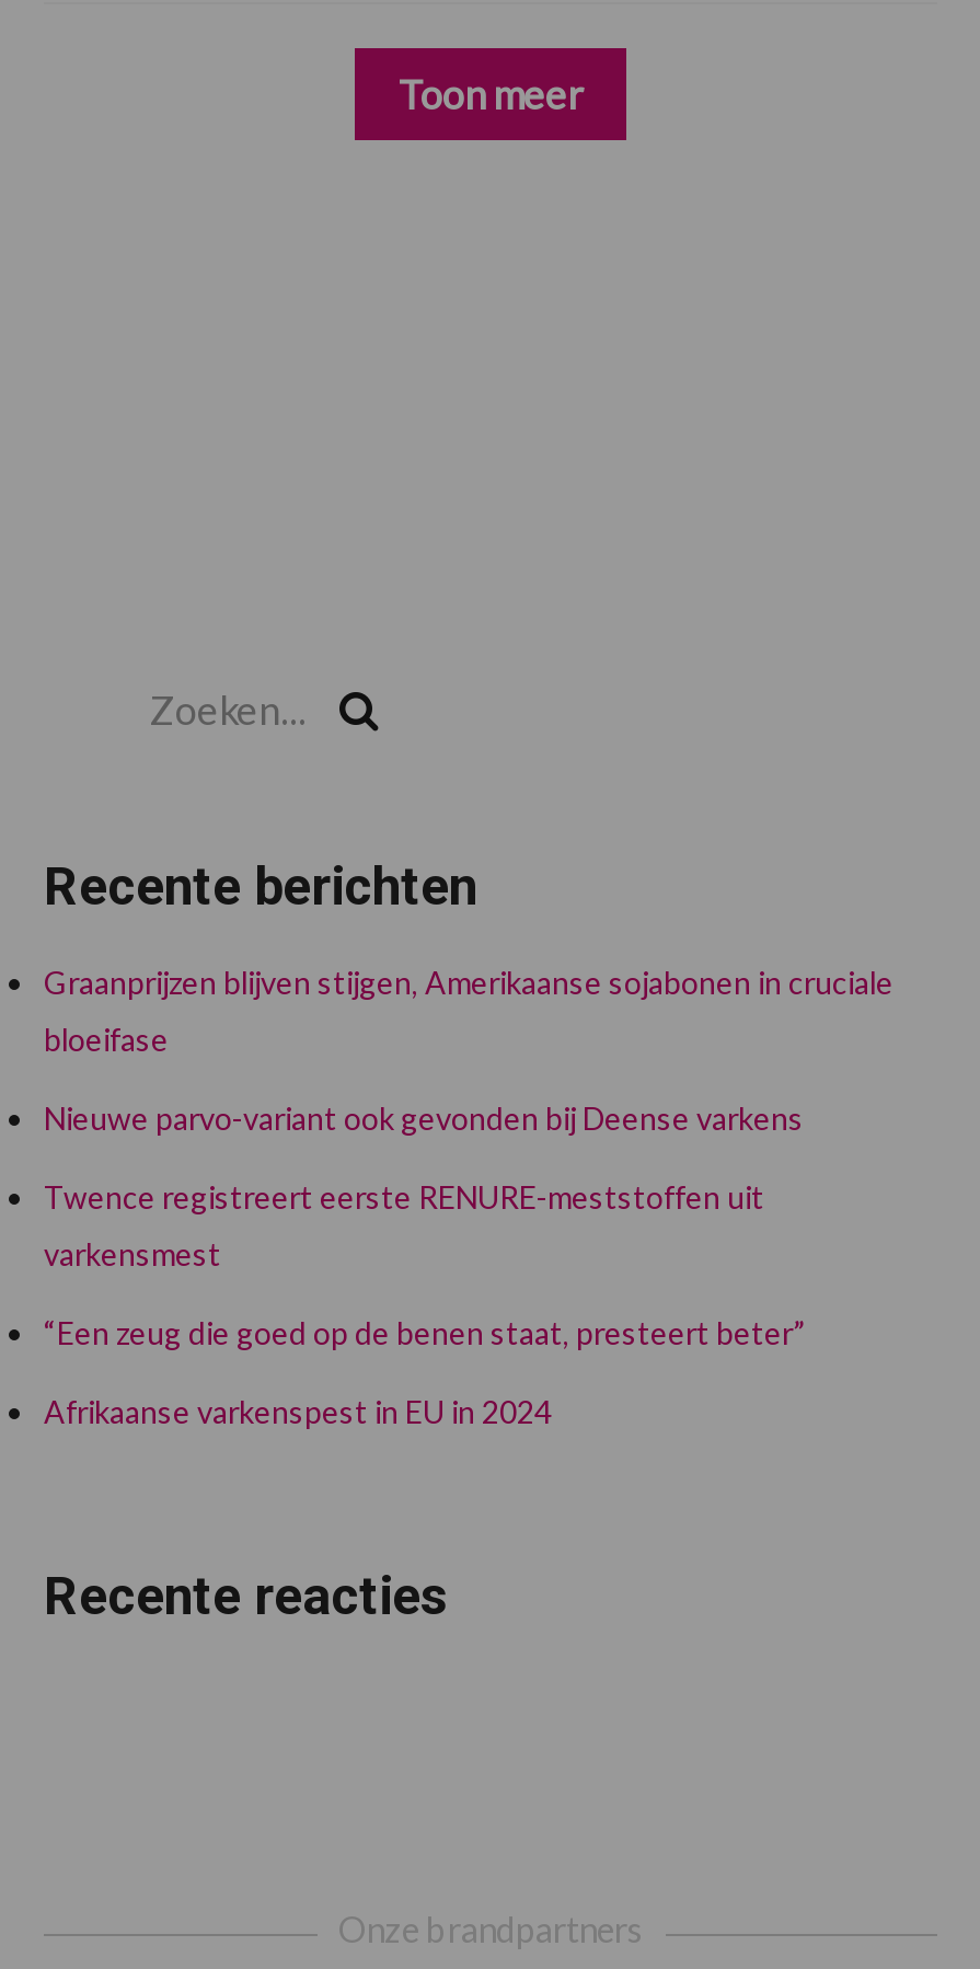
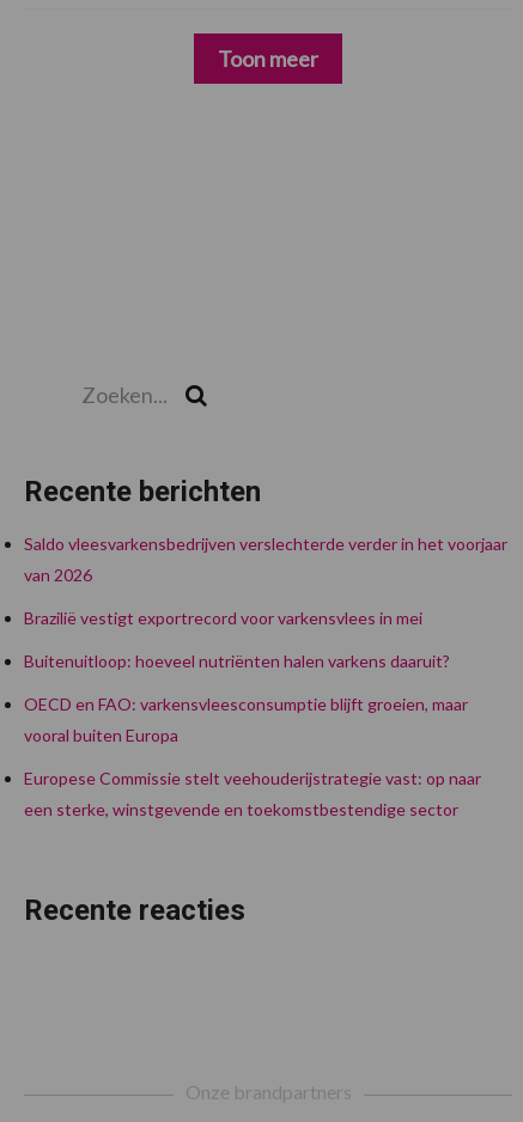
[44,964,893,1431] Graanprijzen blijven stijgen, Amerikaanse sojabonen in cruciale | bloeifase | Nieuwe parvo-variant ook gevonden bij Deense varkens | Twence registreert eerste RENURE-meststoffen uit | varkensmest | “Een zeug die goed op de benen staat, presteert beter” | Afrikaanse varkenspest in EU in 2024 -> [24,534,507,820] Saldo vleesvarkensbedrijven verslechterde verder in het voorjaar | van 2026 | Brazilië vestigt exportrecord voor varkensvlees in mei | Buitenuitloop: hoeveel nutriënten halen varkens daaruit? | OECD en FAO: varkensvleesconsumptie blijft groeien, maar | vooral buiten Europa | Europese Commissie stelt veehouderijstrategie vast: op naar | een sterke, winstgevende en toekomstbestendige sector

